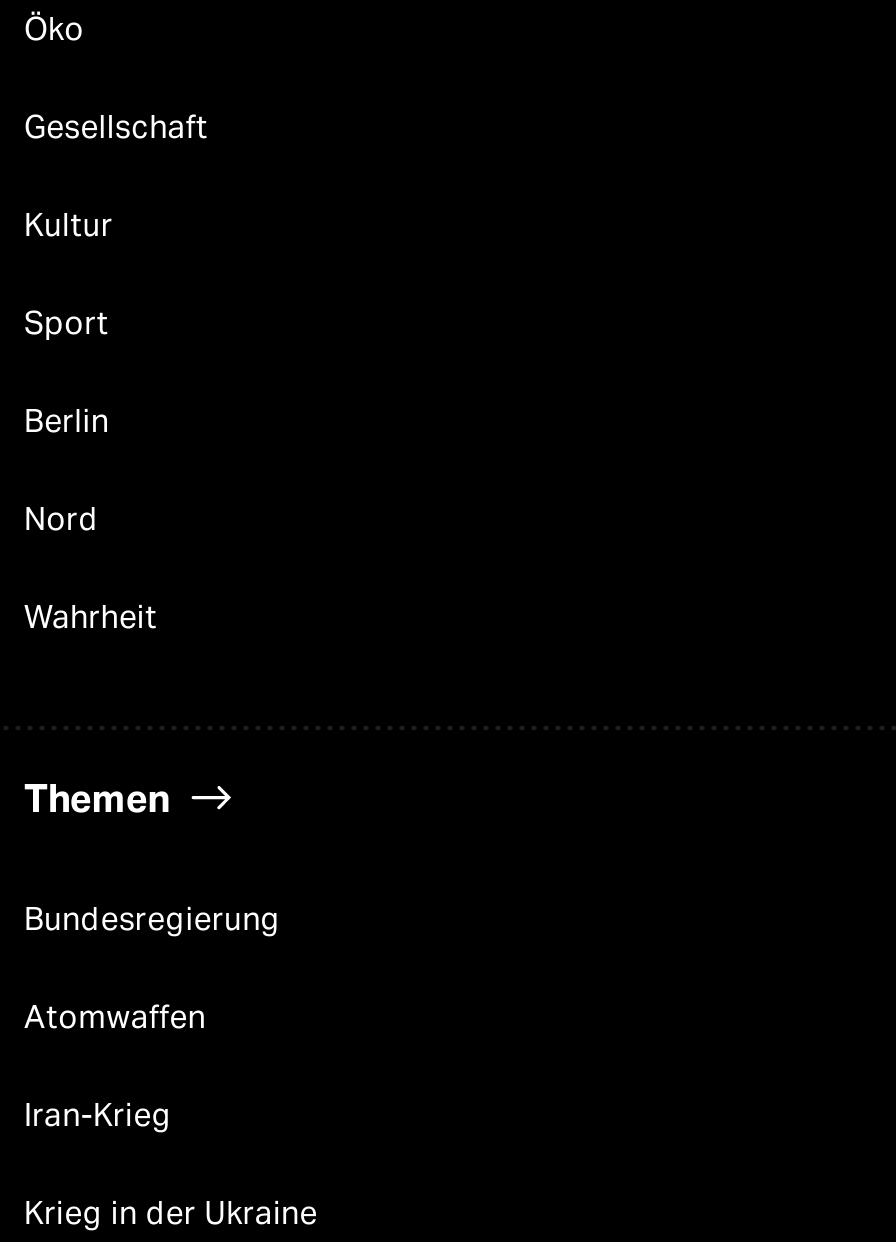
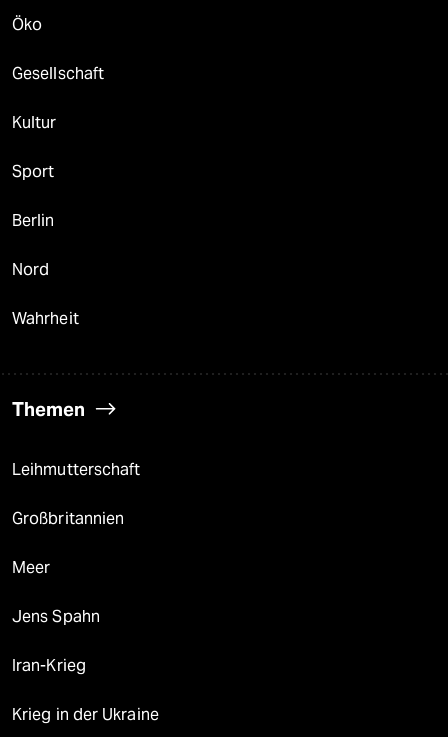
[24,900,281,1036] Bundesregierung | Atomwaffen -> [12,460,140,626] Leihmutterschaft | Großbritannien | Meer | Jens Spahn

